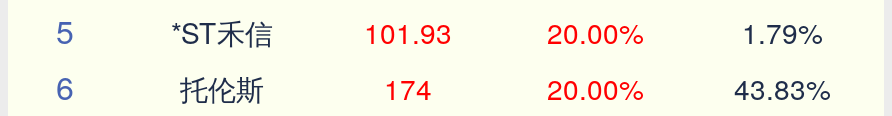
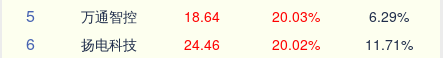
[171,12,822,52] *ST禾信 | 101.93 | 20.00% | 1.79% -> [81,6,409,26] 万通智控 | 18.64 | 20.03% | 6.29%
[180,68,830,108] 托伦斯 | 174 | 20.00% | 43.83% -> [81,34,413,54] 扬电科技 | 24.46 | 20.02% | 11.71%

